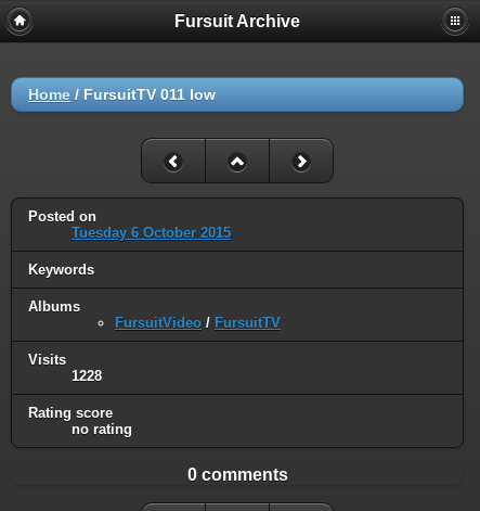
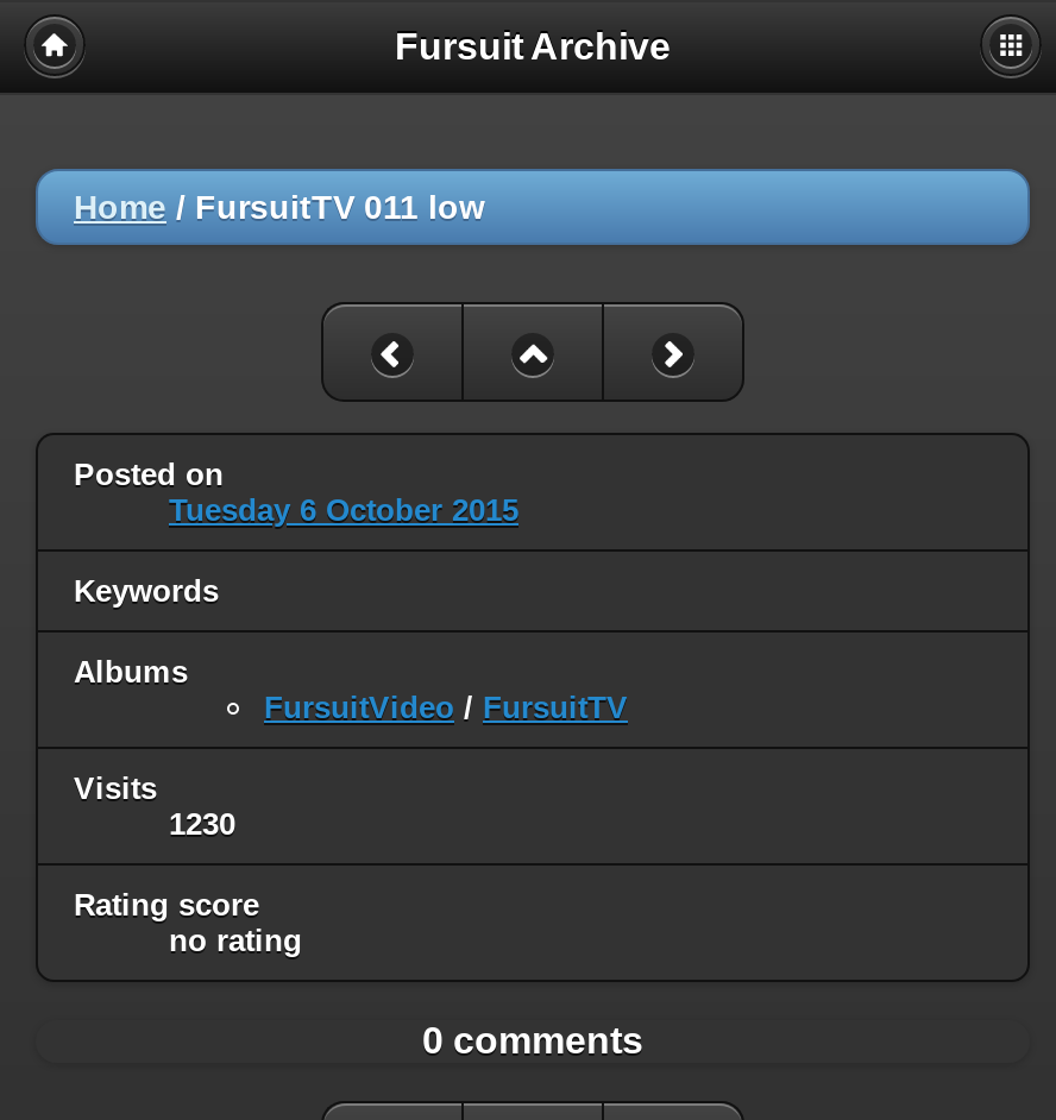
[72,367,102,384] 1228 -> [169,805,235,841] 1230

